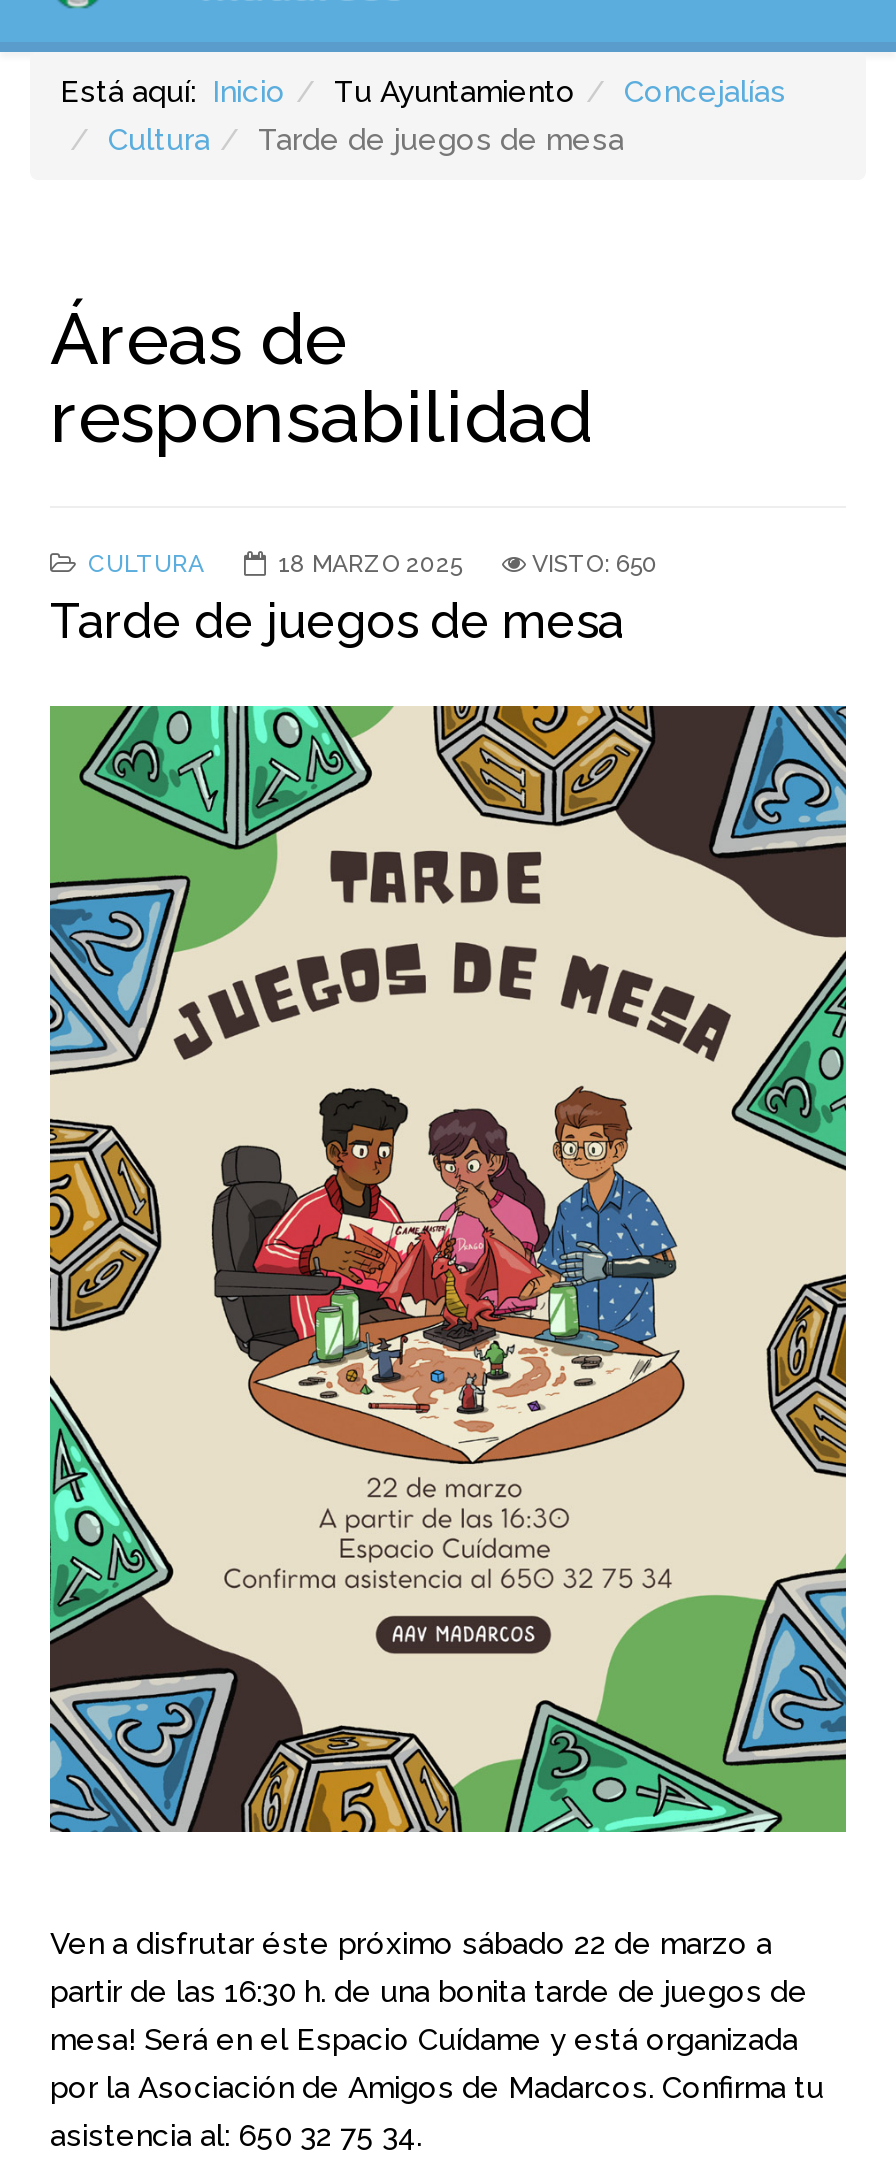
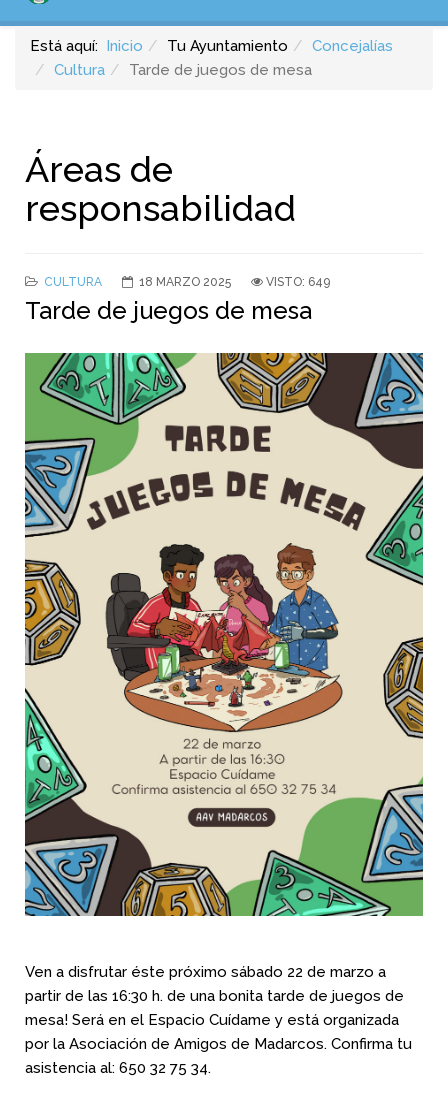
[532,550,658,578] VISTO: 650 -> [266,275,330,289] VISTO: 649

